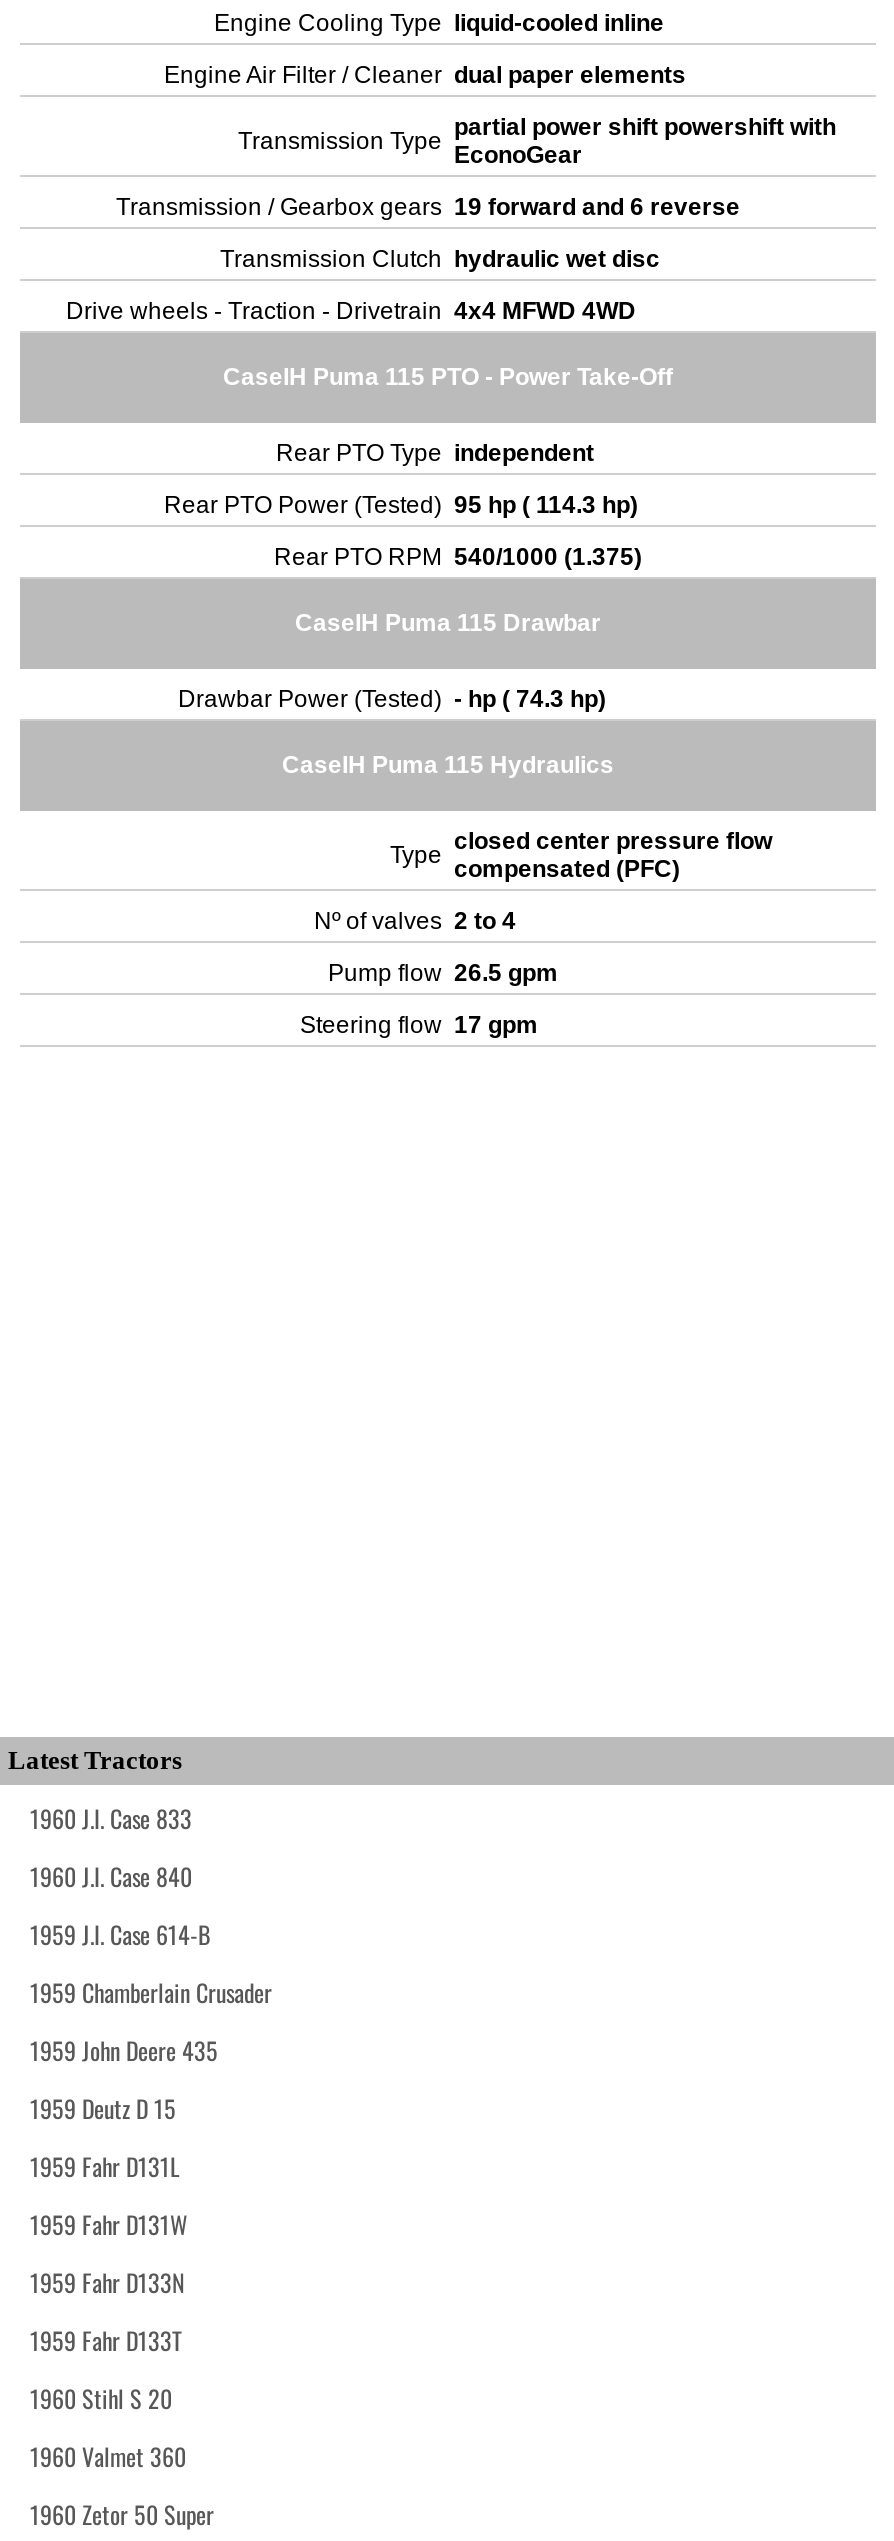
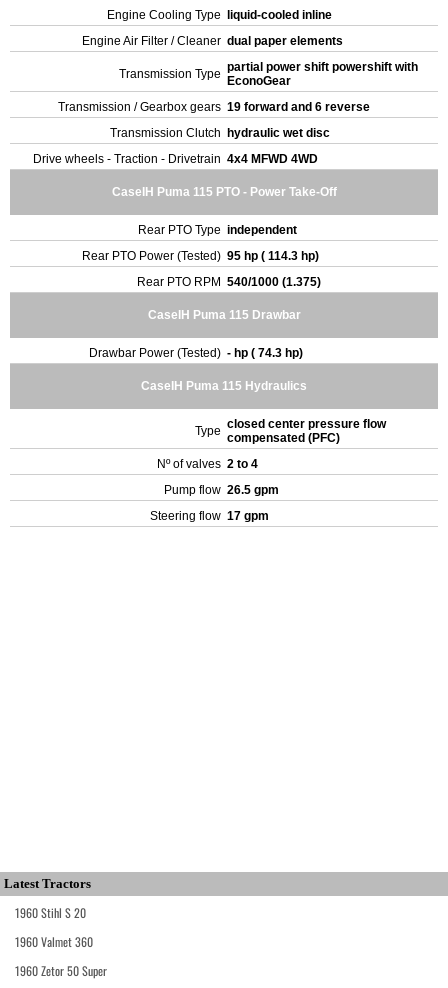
[30,1801,272,2357] 1960 J.I. Case 833 | 1960 J.I. Case 840 | 1959 J.I. Case 614-B | 1959 Chamberlain Crusader | 1959 John Deere 435 | 1959 Deutz D 15 | 1959 Fahr D131L | 1959 Fahr D131W | 1959 Fahr D133N | 1959 Fahr D133T -> none

